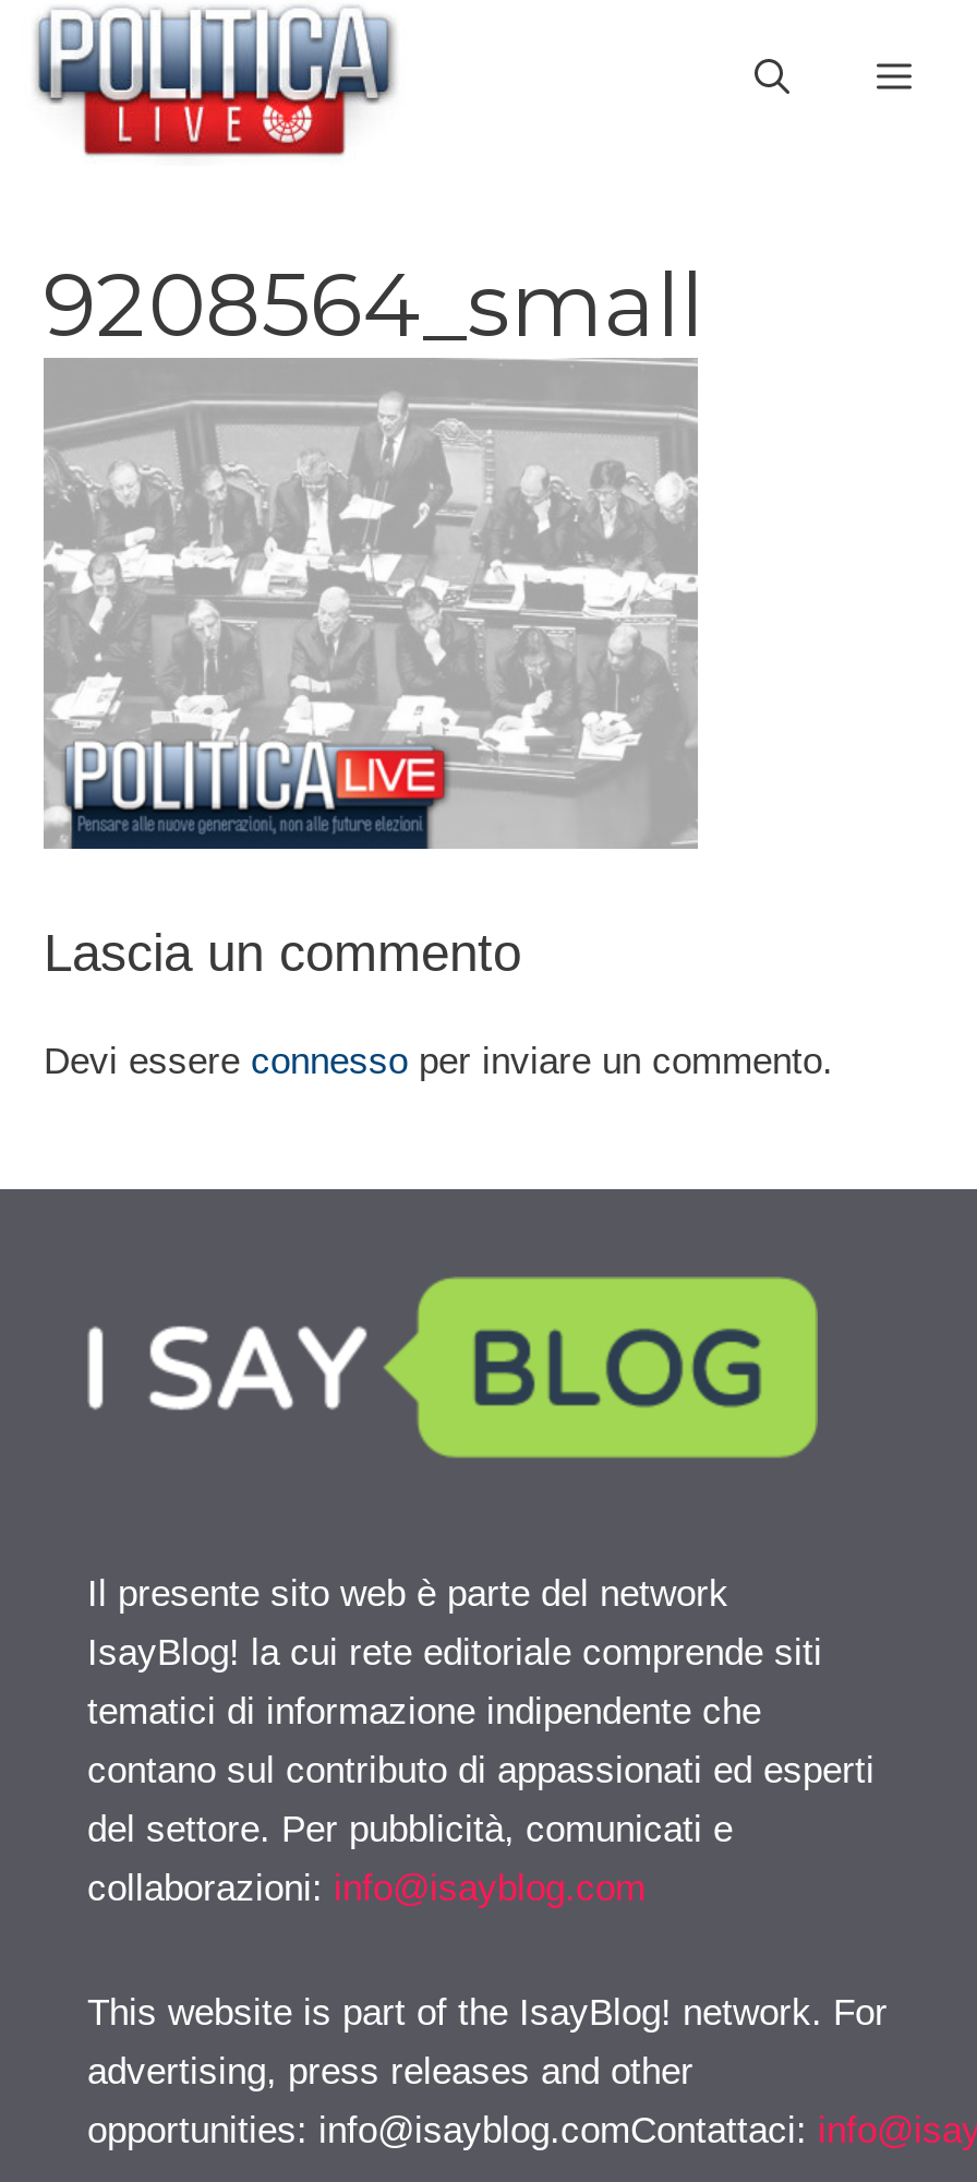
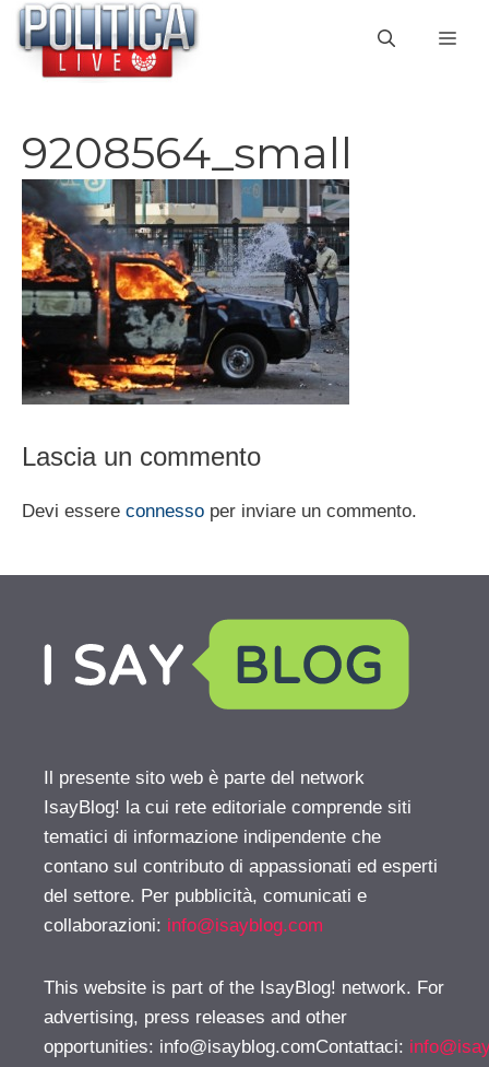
[44,364,698,851] [image] -> [21,183,349,404] [image]

